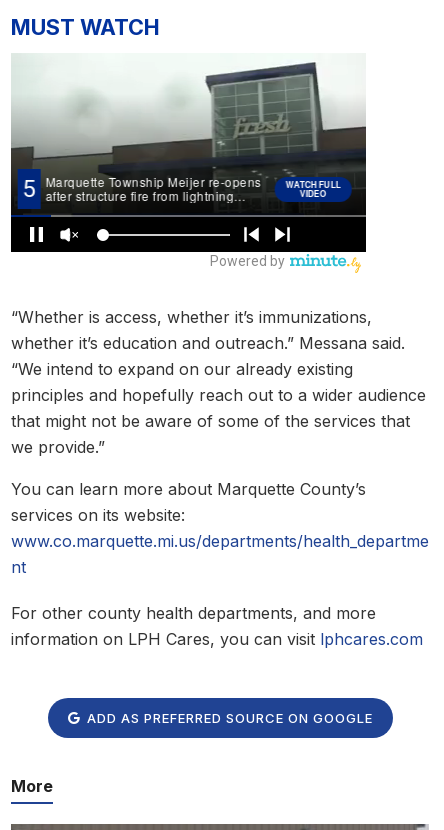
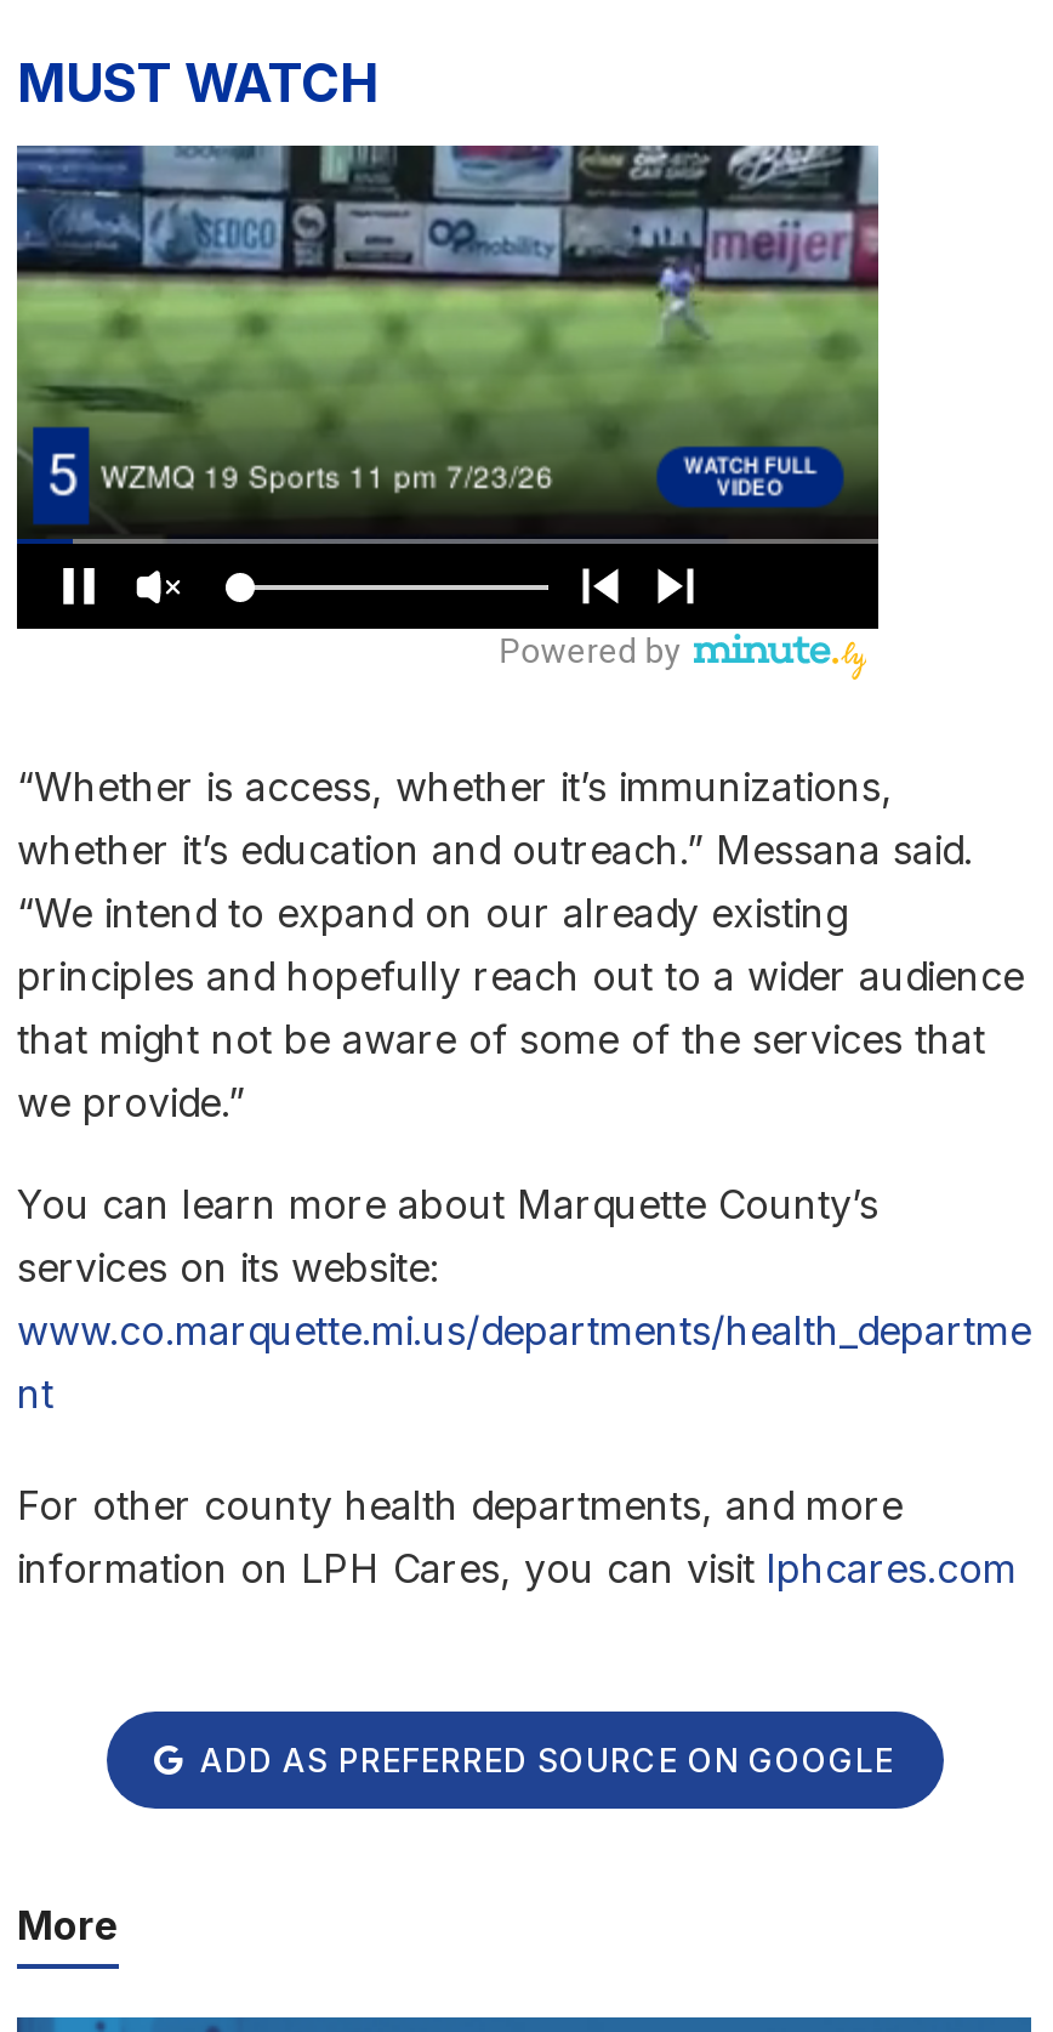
[11,53,366,203] [image] -> [15,143,881,512] [image]

